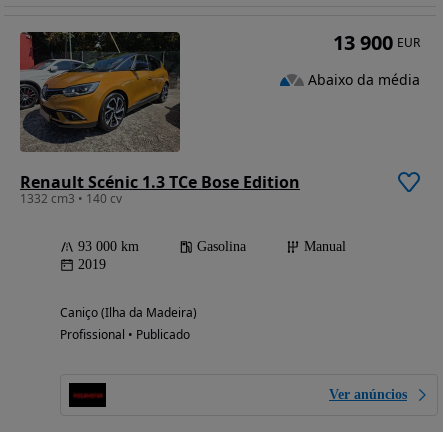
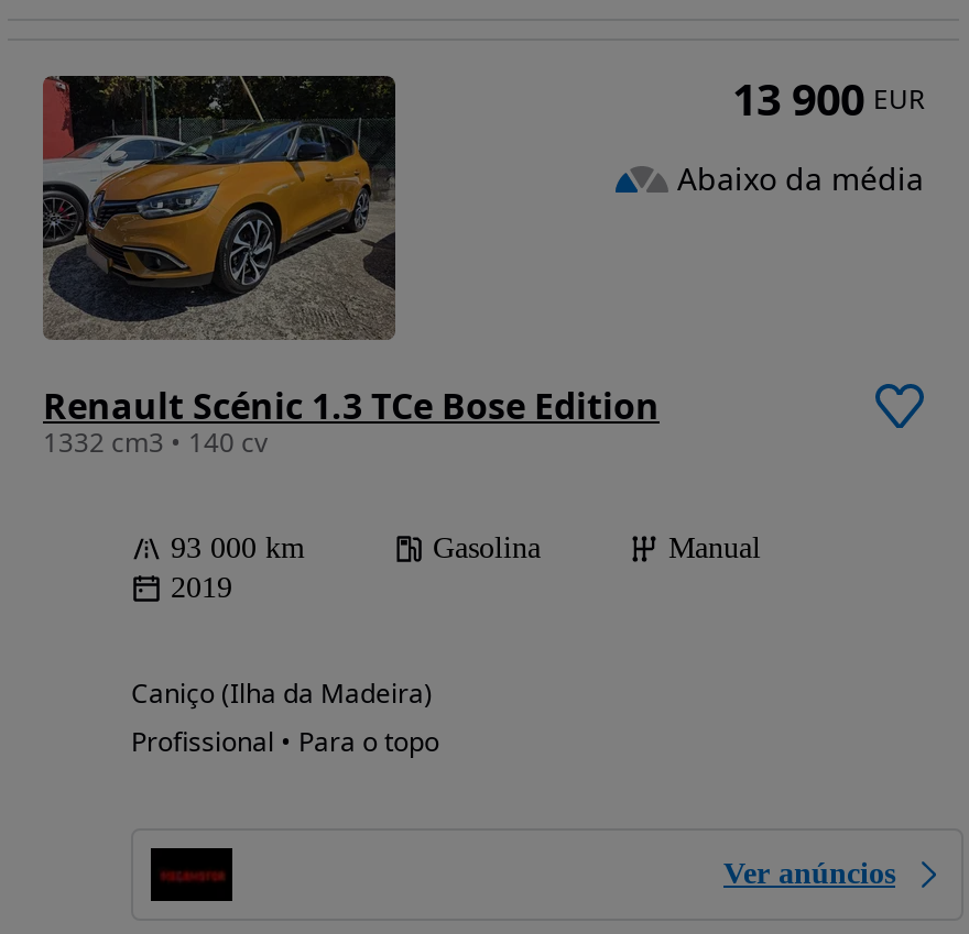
[60,326,190,343] Profissional • Publicado -> [131,721,439,759] Profissional • Para o topo

